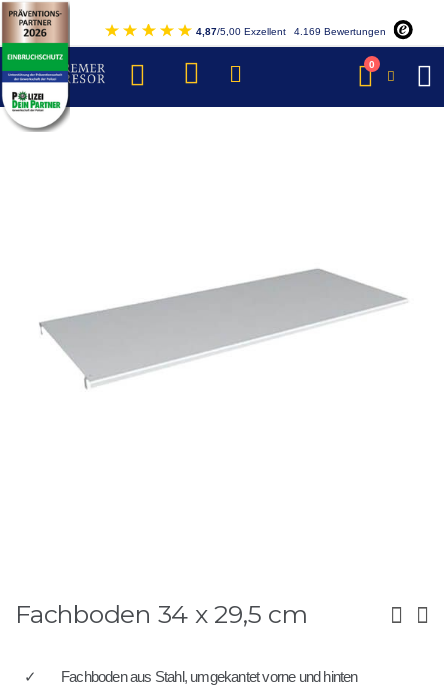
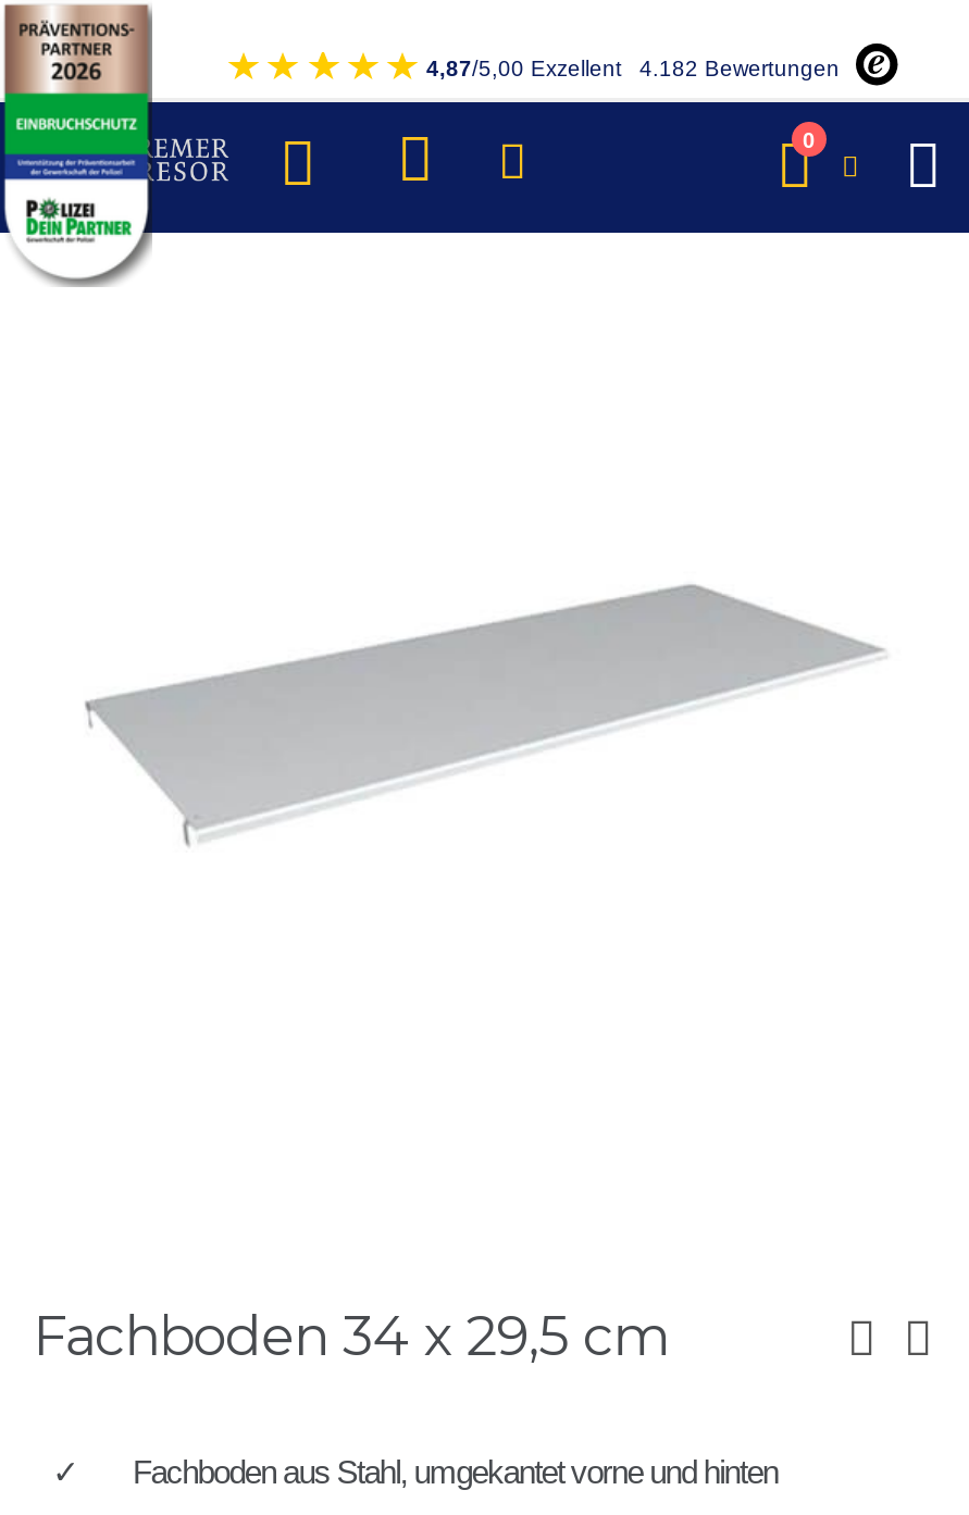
[196,25,386,36] 4,87/5,00 Exzellent 4.169 Bewertungen -> [426,55,840,79] 4,87/5,00 Exzellent 4.182 Bewertungen

